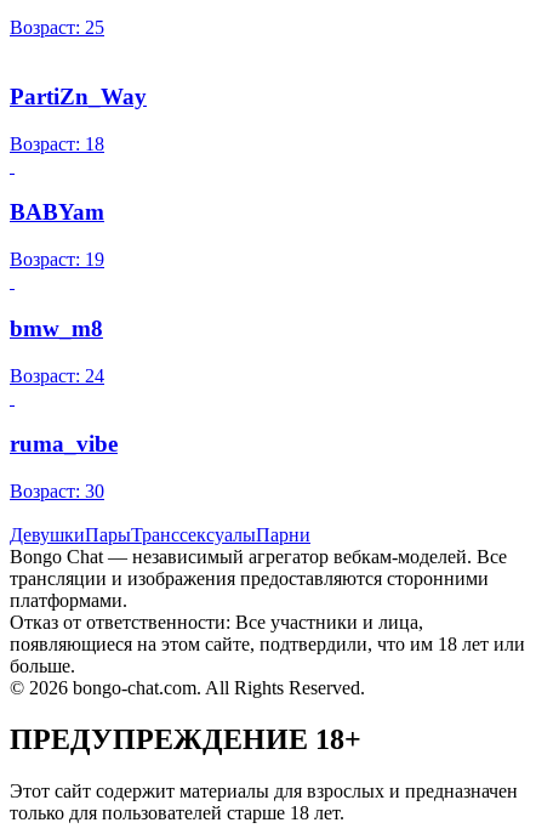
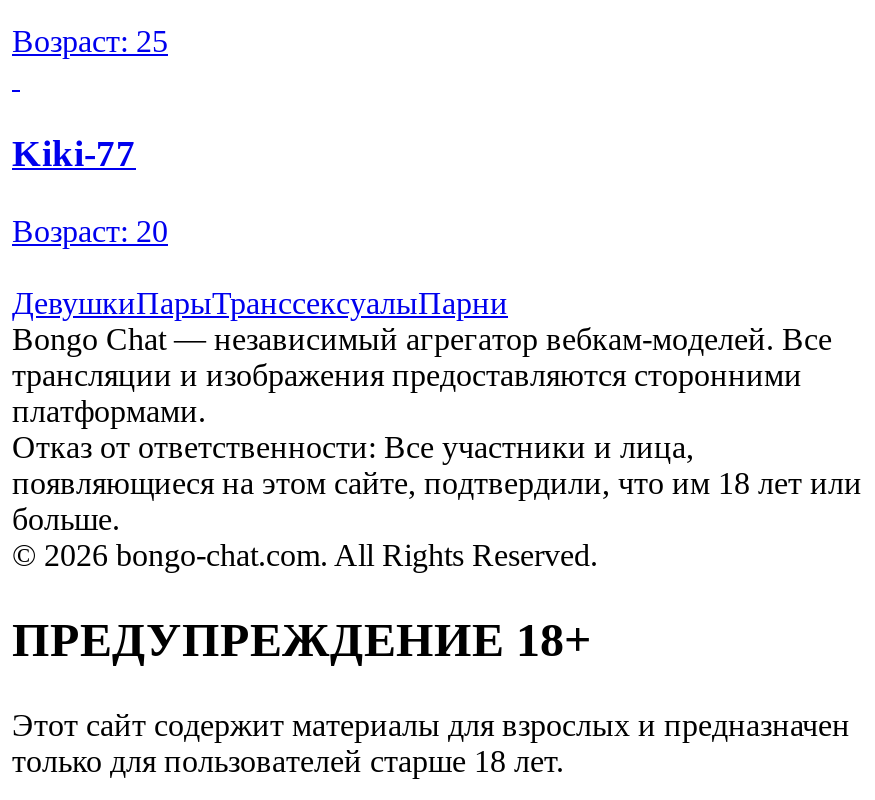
[10,84,147,501] PartiZn_Way | Возраст: 18 | BABYam | Возраст: 19 | bmw_m8 | Возраст: 24 | ruma_vibe | Возраст: 30 -> [12,133,168,248] Kiki-77 | Возраст: 20

